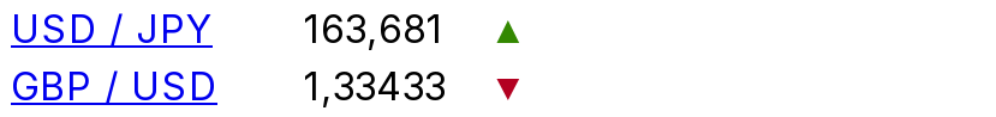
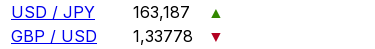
[304,5,443,53] 163,681 -> [133,2,190,22] 163,187
[304,63,446,111] 1,33433 -> [133,26,193,46] 1,33778

